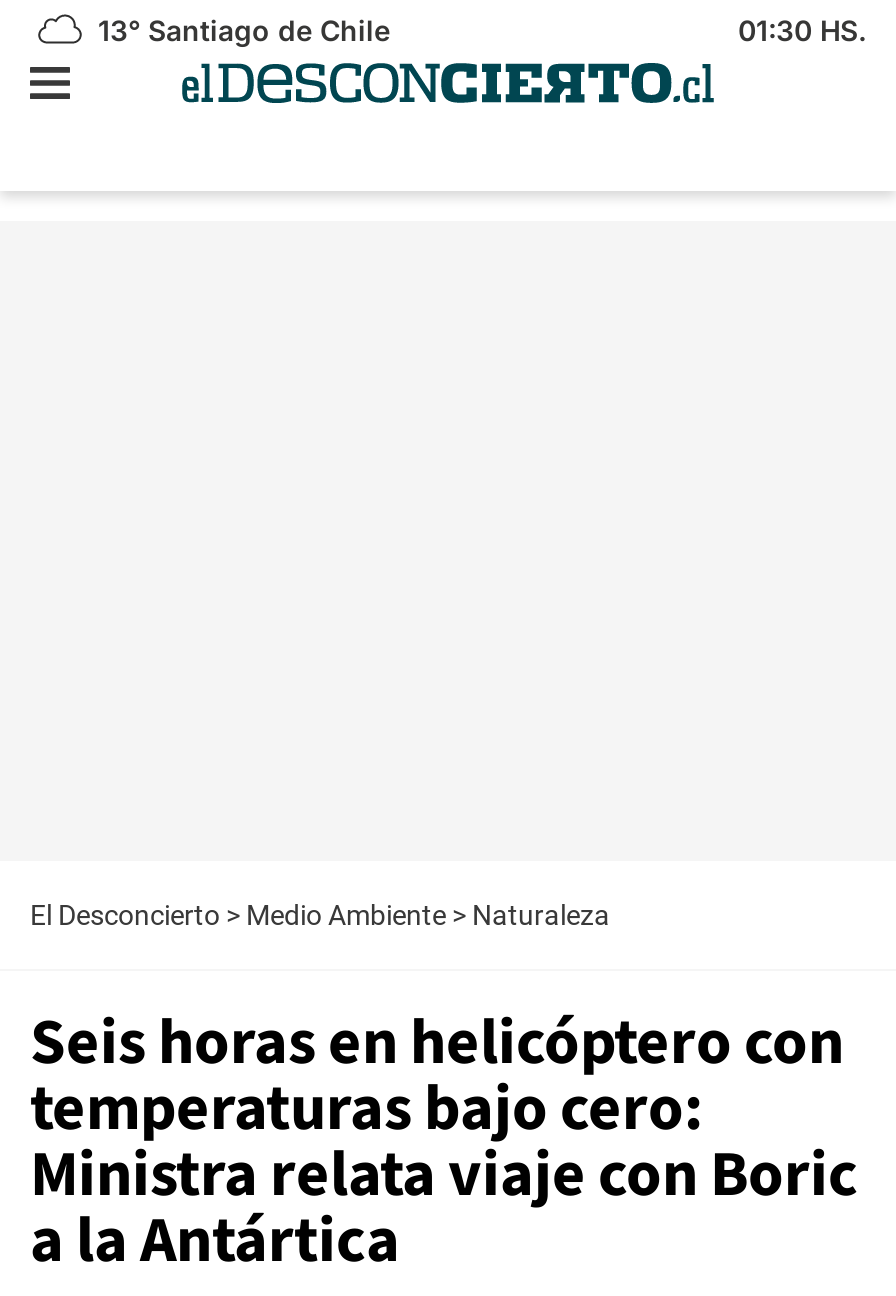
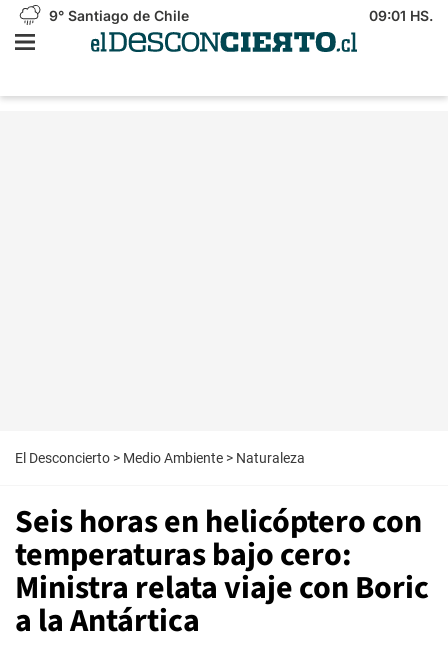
[90,13,390,47] 13° Santiago de Chile -> [45,7,189,24] 9° Santiago de Chile
[738,13,866,47] 01:30 HS. -> [369,7,433,24] 09:01 HS.

